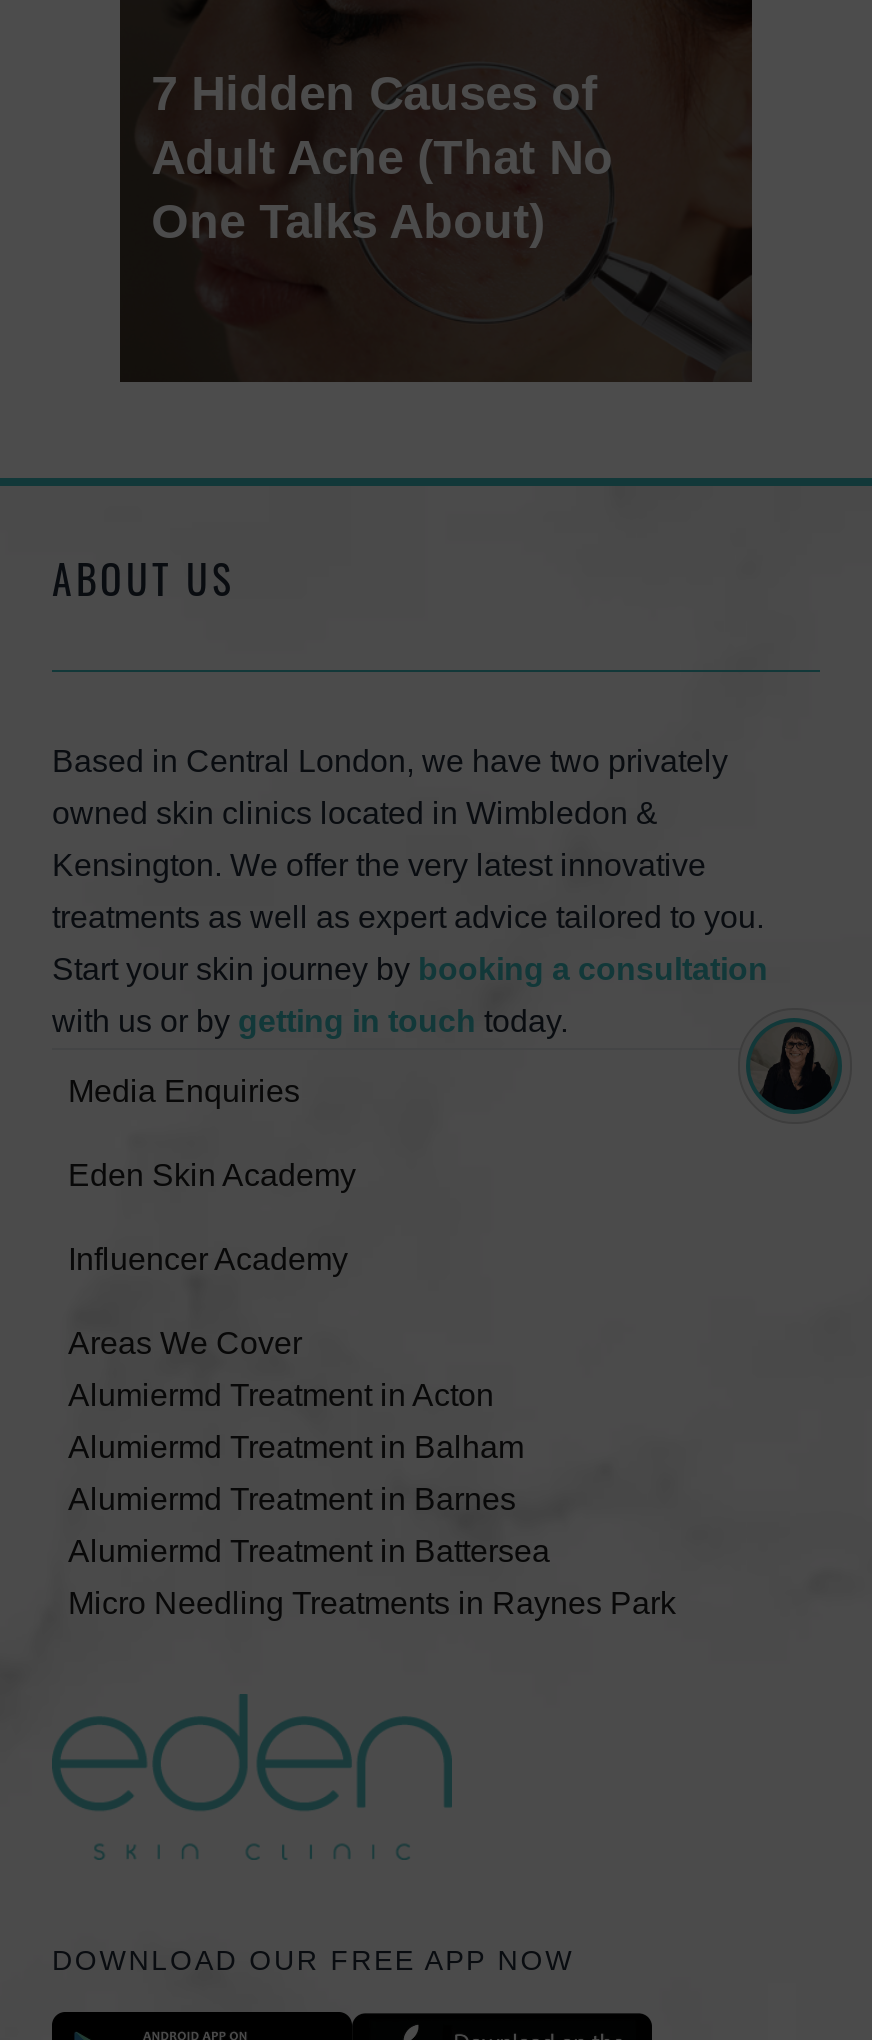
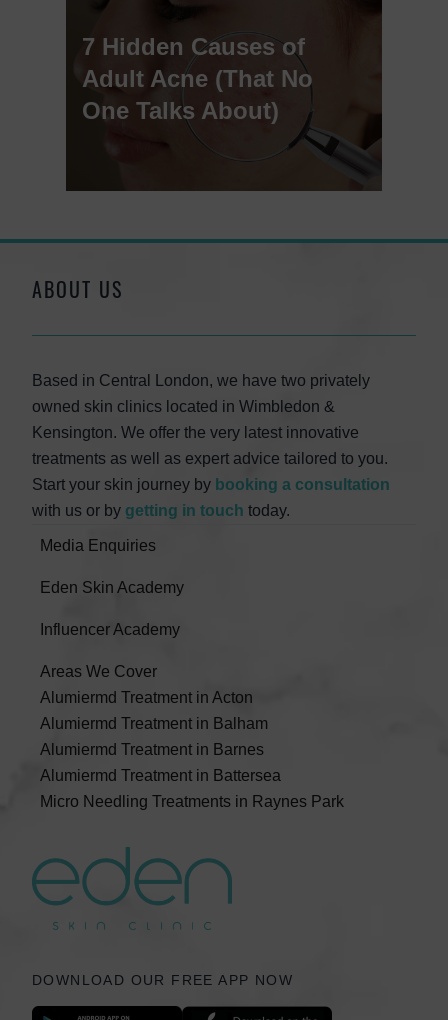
[744,1016,844,1116] [image] -> none

